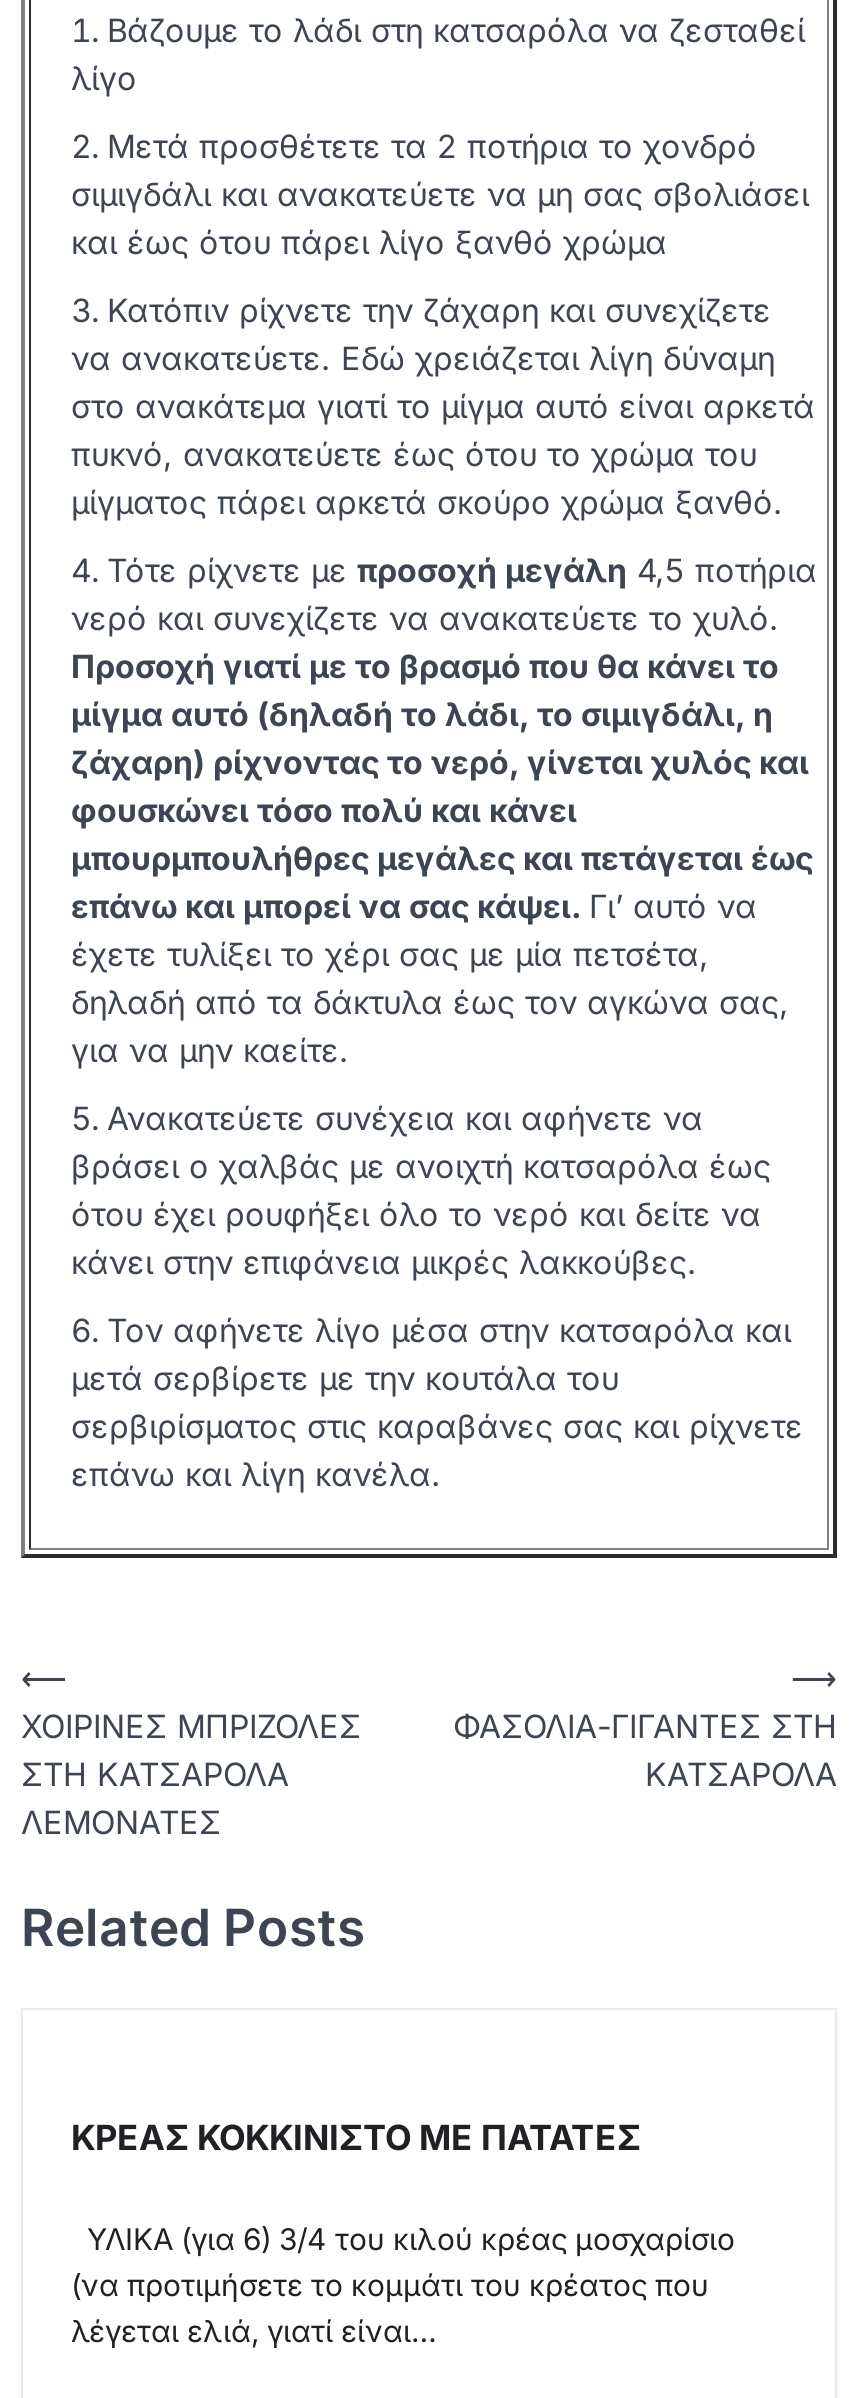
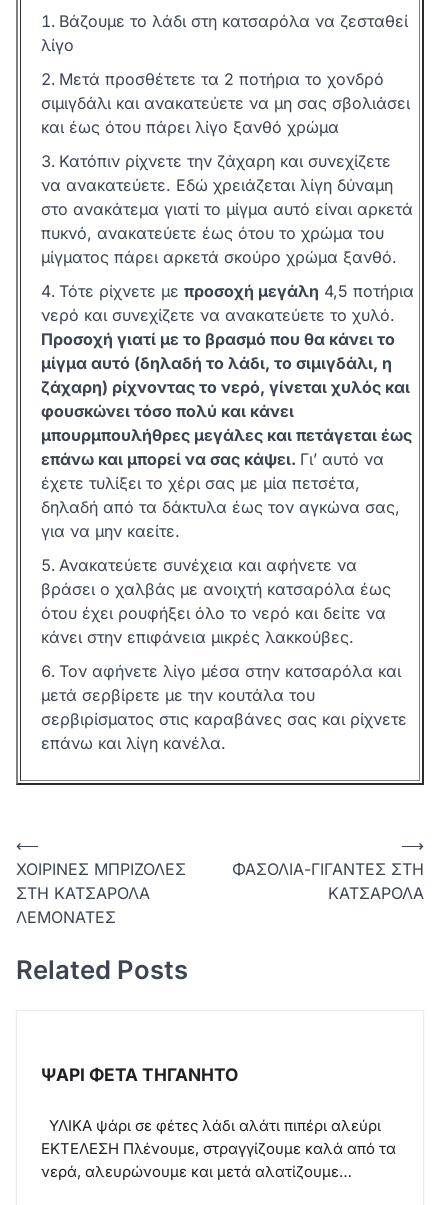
[71,2116,641,2158] ΚΡΕΑΣ ΚΟΚΚΙΝΙΣΤΟ ΜΕ ΠΑΤΑΤΕΣ -> [41,1064,238,1085] ΨΑΡΙ ΦΕΤΑ ΤΗΓΑΝΗΤΟ
[71,2222,735,2350] ΥΛΙΚΑ (για 6) 3/4 του κιλού κρέας μοσχαρίσιο | (να προτιμήσετε το κομμάτι του κρέατος που | λέγεται ελιά, γιατί είναι… -> [41,1117,396,1181] ΥΛΙΚΑ ψάρι σε φέτες λάδι αλάτι πιπέρι αλεύρι | ΕΚΤΕΛΕΣΗ Πλένουμε, στραγγίζουμε καλά από τα | νερά, αλευρώνουμε και μετά αλατίζουμε…

